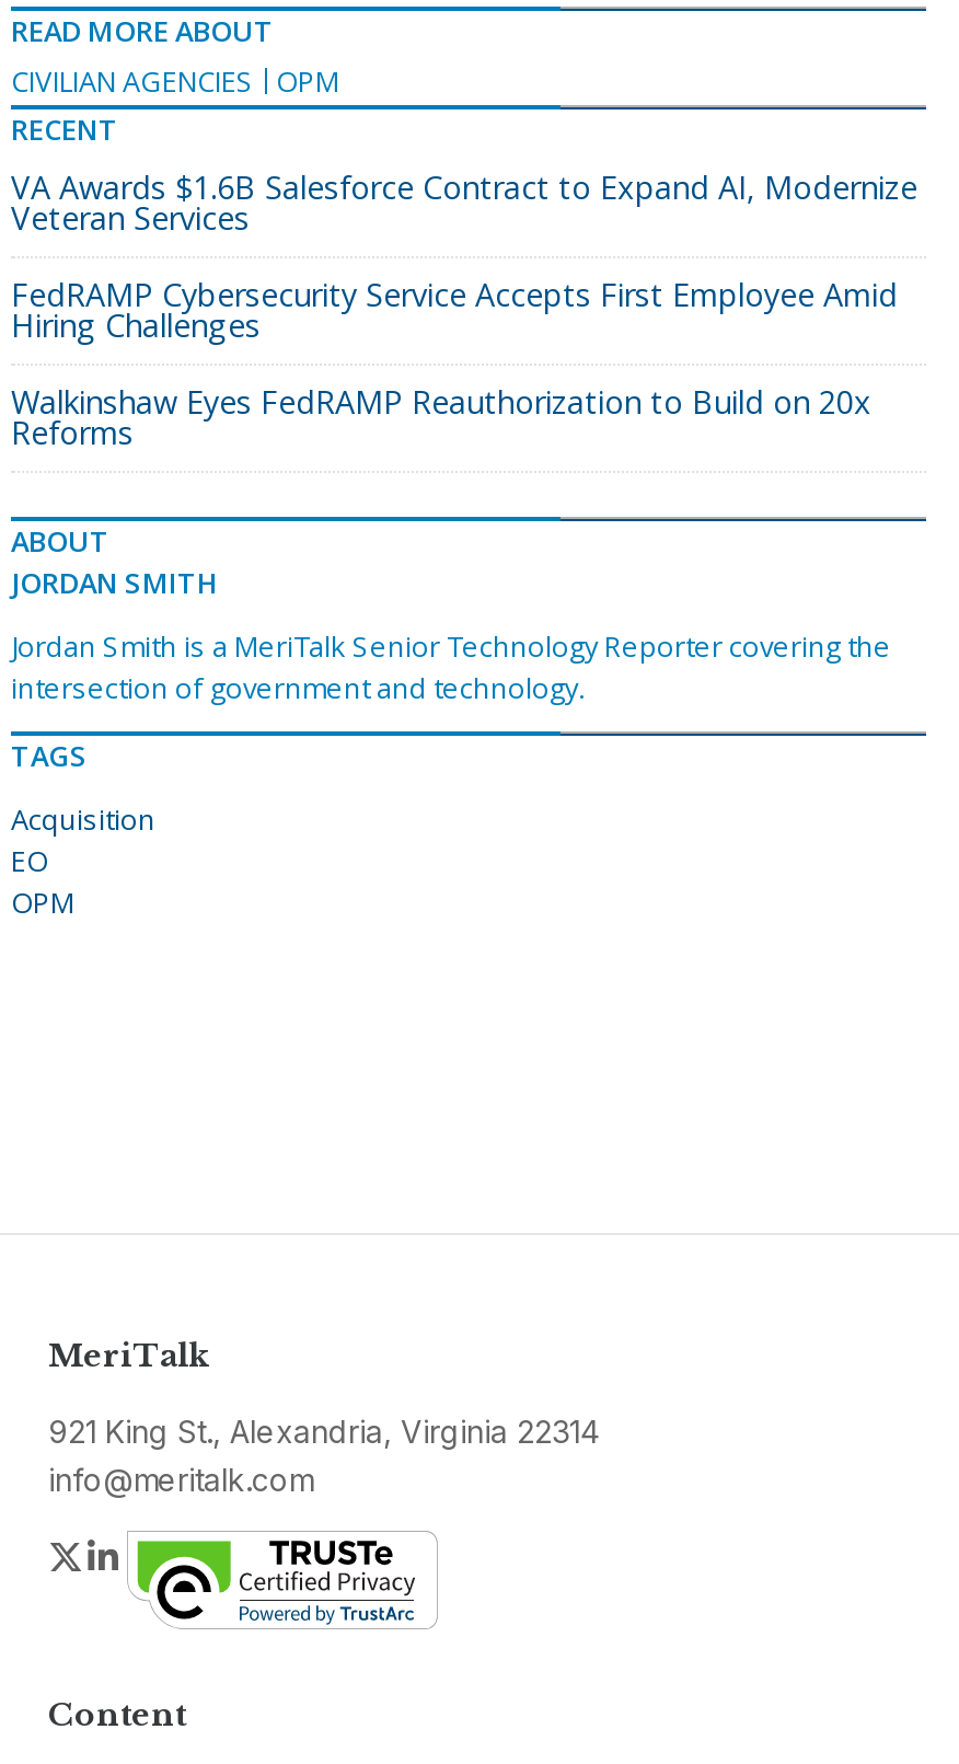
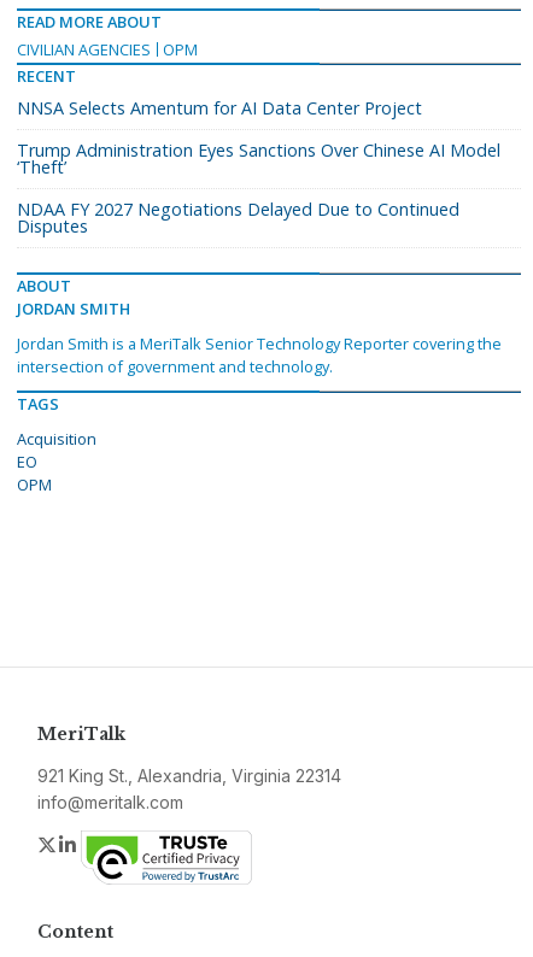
[11,167,917,239] VA Awards $1.6B Salesforce Contract to Expand AI, Modernize | Veteran Services -> [17,97,422,119] NNSA Selects Amentum for AI Data Center Project
[11,274,898,346] FedRAMP Cybersecurity Service Accepts First Employee Amid | Hiring Challenges -> [17,139,500,179] Trump Administration Eyes Sanctions Over Chinese AI Model | ‘Theft’
[11,381,871,454] Walkinshaw Eyes FedRAMP Reauthorization to Build on 20x | Reforms -> [17,198,459,238] NDAA FY 2027 Negotiations Delayed Due to Continued | Disputes

